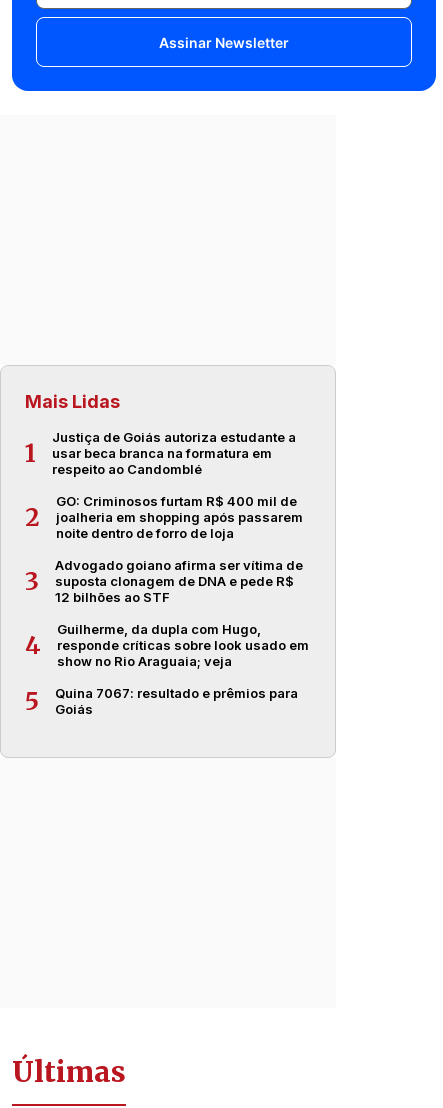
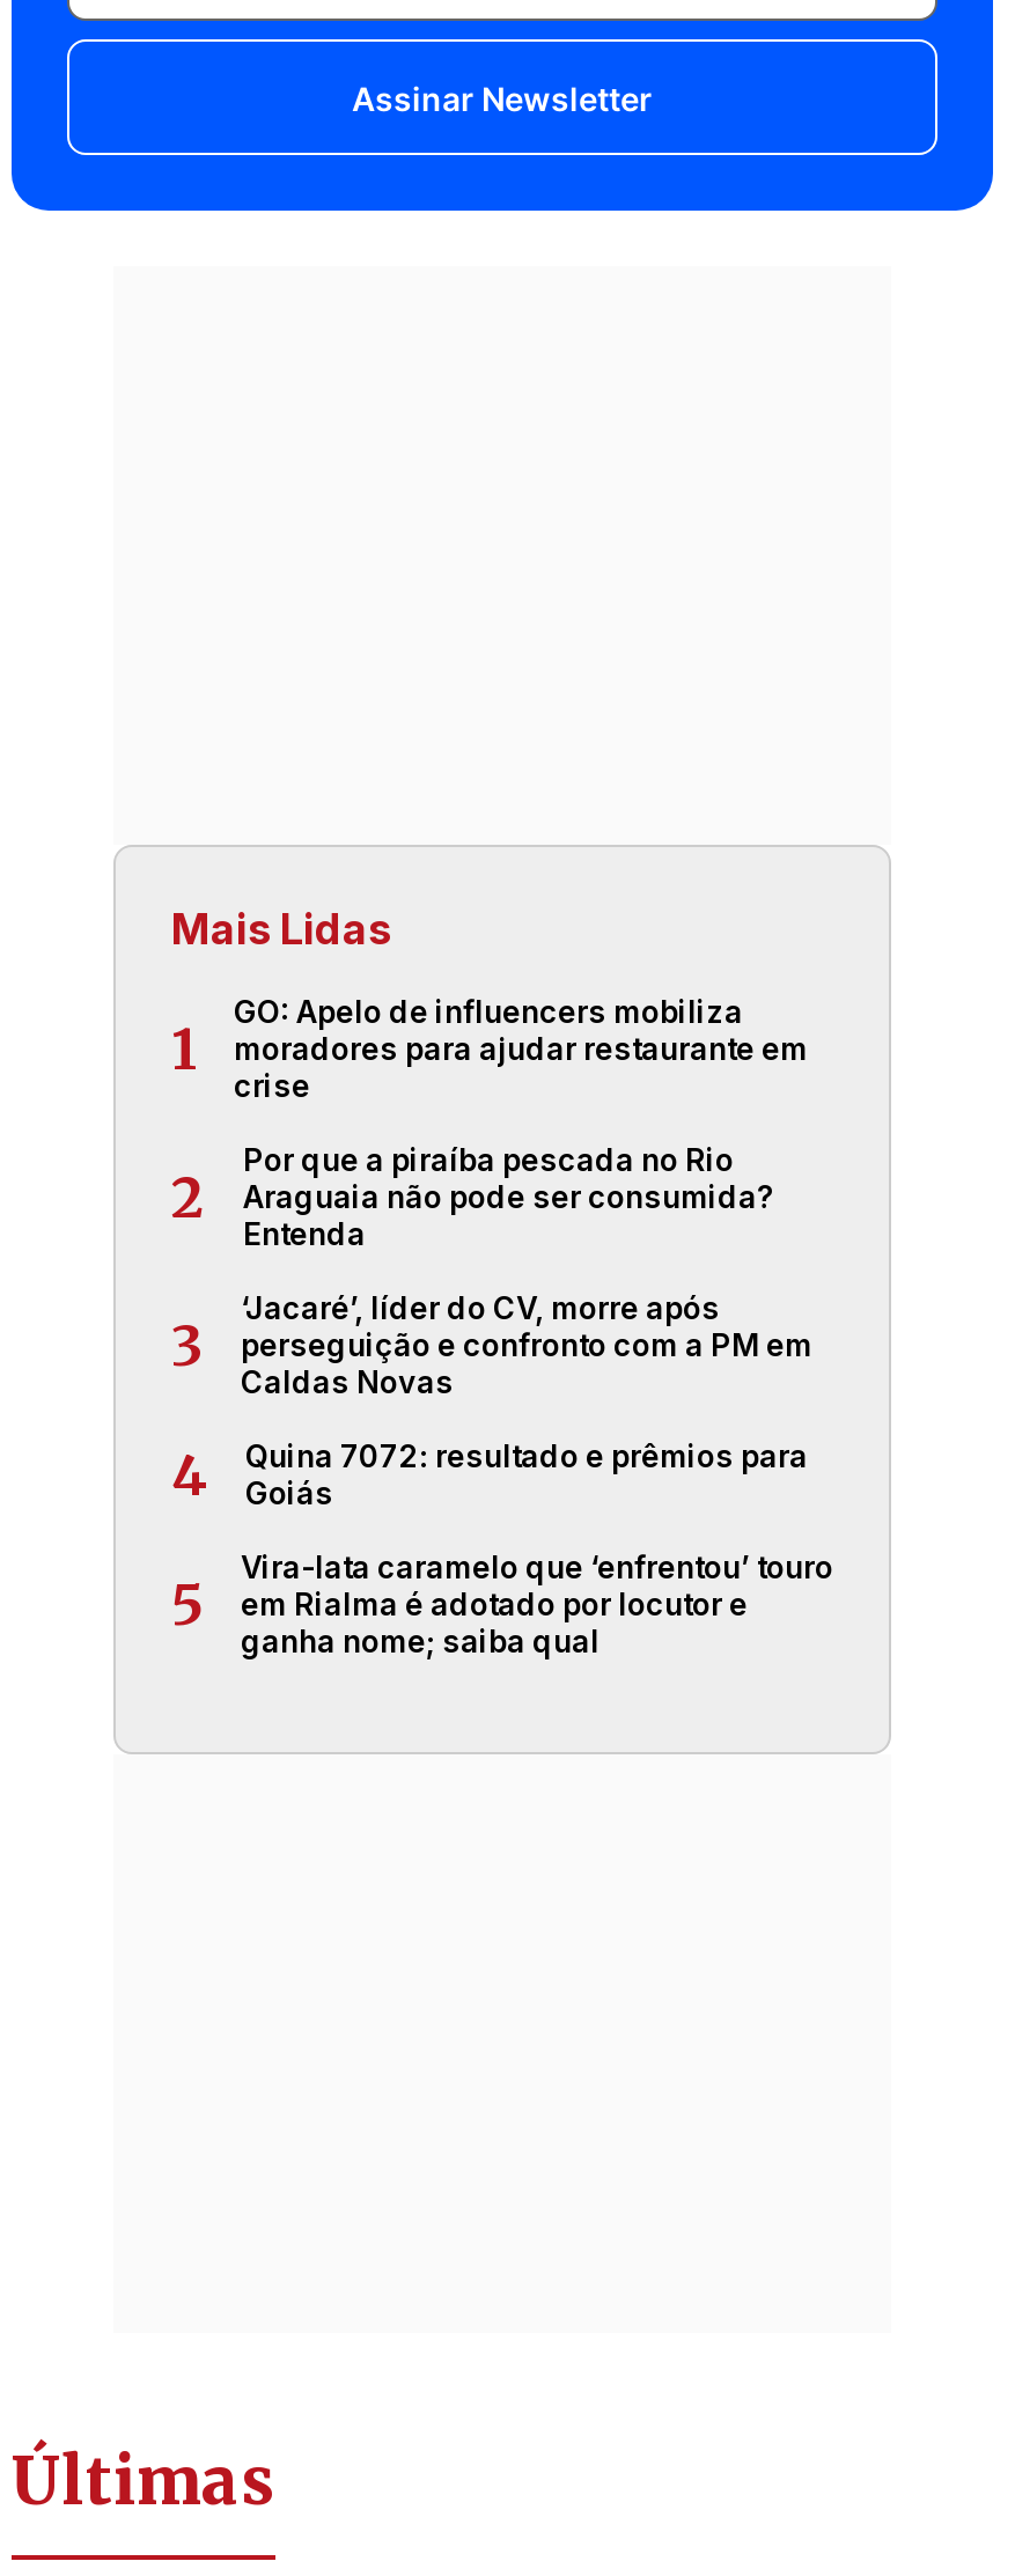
[52,429,296,477] Justiça de Goiás autoriza estudante a | usar beca branca na formatura em | respeito ao Candomblé -> [234,994,808,1105] GO: Apelo de influencers mobiliza | moradores para ajudar restaurante em | crise
[56,493,303,541] GO: Criminosos furtam R$ 400 mil de | joalheria em shopping após passarem | noite dentro de forro de loja -> [243,1142,773,1253] Por que a piraíba pescada no Rio | Araguaia não pode ser consumida? | Entenda
[55,557,303,605] Advogado goiano afirma ser vítima de | suposta clonagem de DNA e pede R$ | 12 bilhões ao STF -> [241,1290,812,1401] ‘Jacaré’, líder do CV, morre após | perseguição e confronto com a PM em | Caldas Novas
[57,621,309,669] Guilherme, da dupla com Hugo, | responde críticas sobre look usado em | show no Rio Araguaia; veja -> [245,1438,808,1512] Quina 7072: resultado e prêmios para | Goiás
[55,685,298,717] Quina 7067: resultado e prêmios para | Goiás -> [241,1549,833,1660] Vira-lata caramelo que ‘enfrentou’ touro | em Rialma é adotado por locutor e | ganha nome; saiba qual

